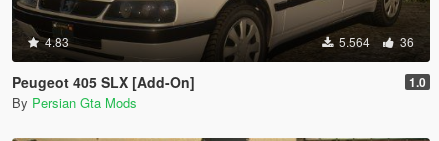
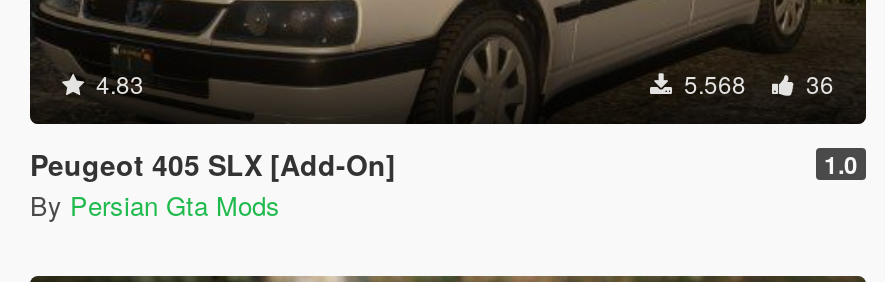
[336,33,414,50] 5.564 36 -> [678,66,834,100] 5.568 36

